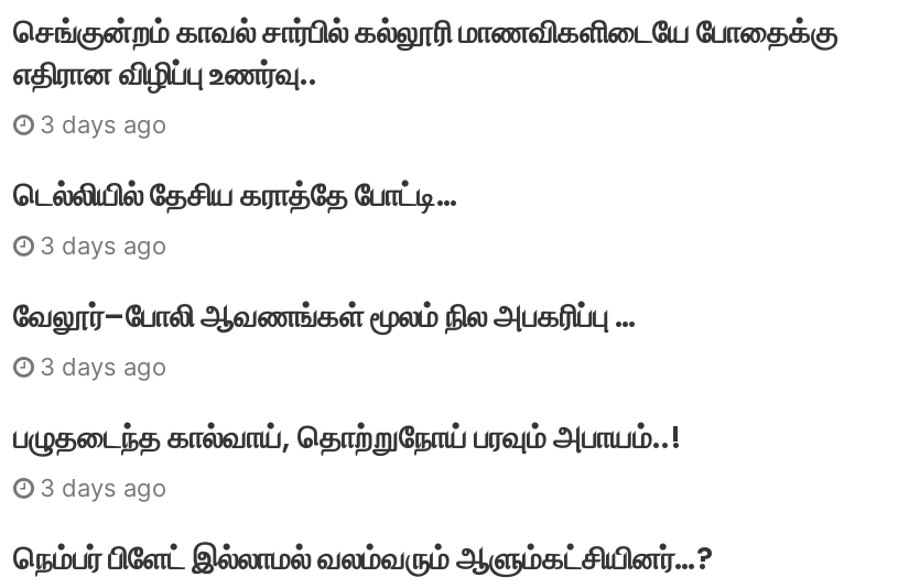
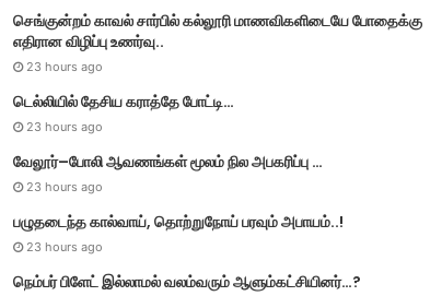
[40,109,167,140] 3 days ago -> [26,58,103,74] 23 hours ago
[40,230,167,261] 3 days ago -> [26,119,103,134] 23 hours ago
[40,351,167,382] 3 days ago -> [26,179,103,194] 23 hours ago
[40,472,167,503] 3 days ago -> [26,239,103,254] 23 hours ago

